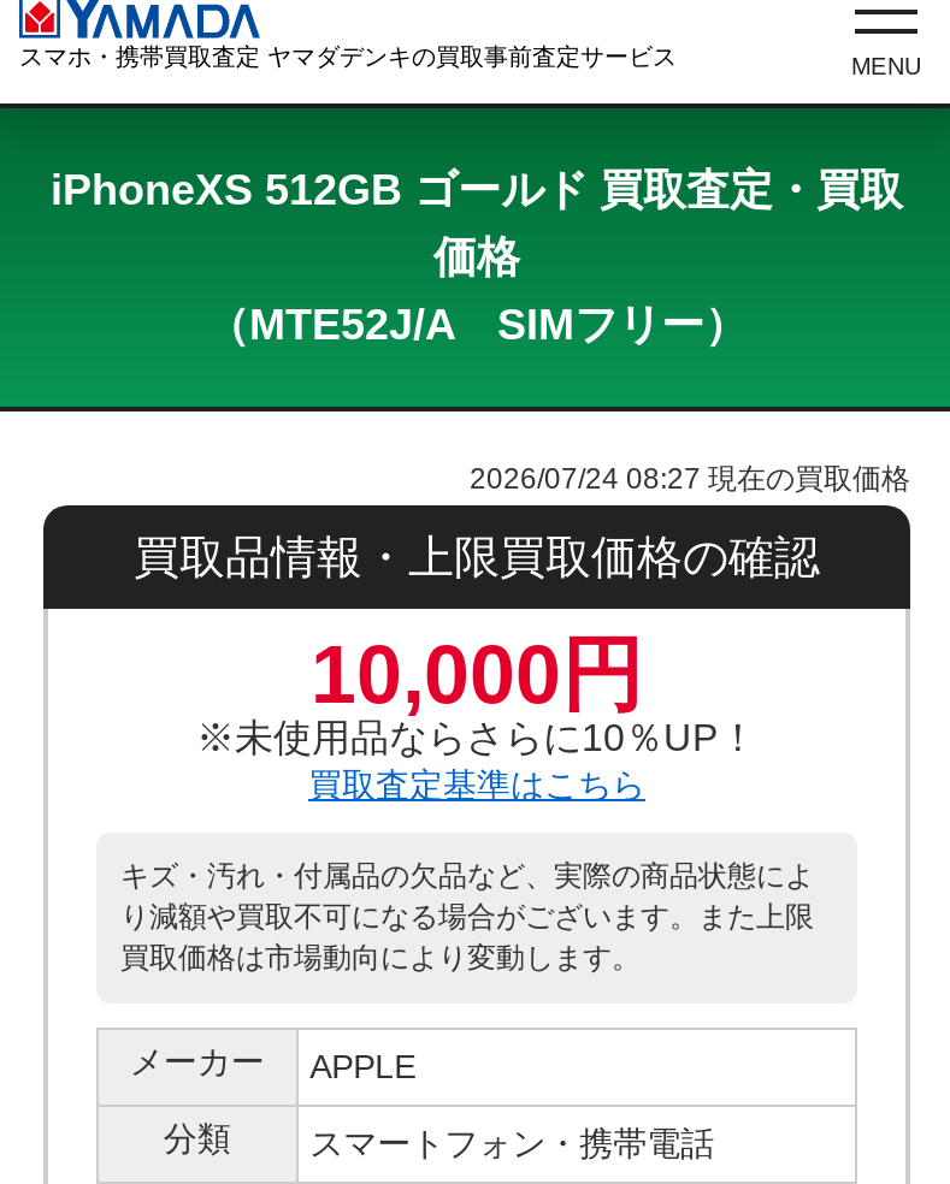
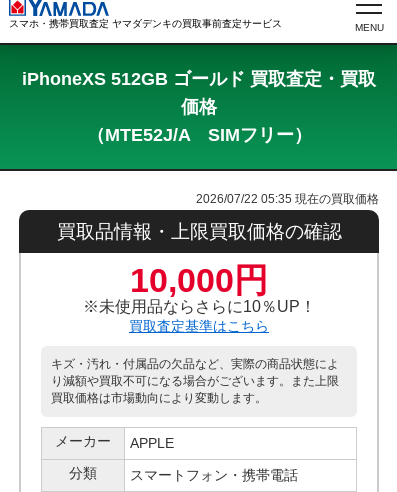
[470,462,910,496] 2026/07/24 08:27現在の買取価格 -> [196,192,379,206] 2026/07/22 05:35現在の買取価格

